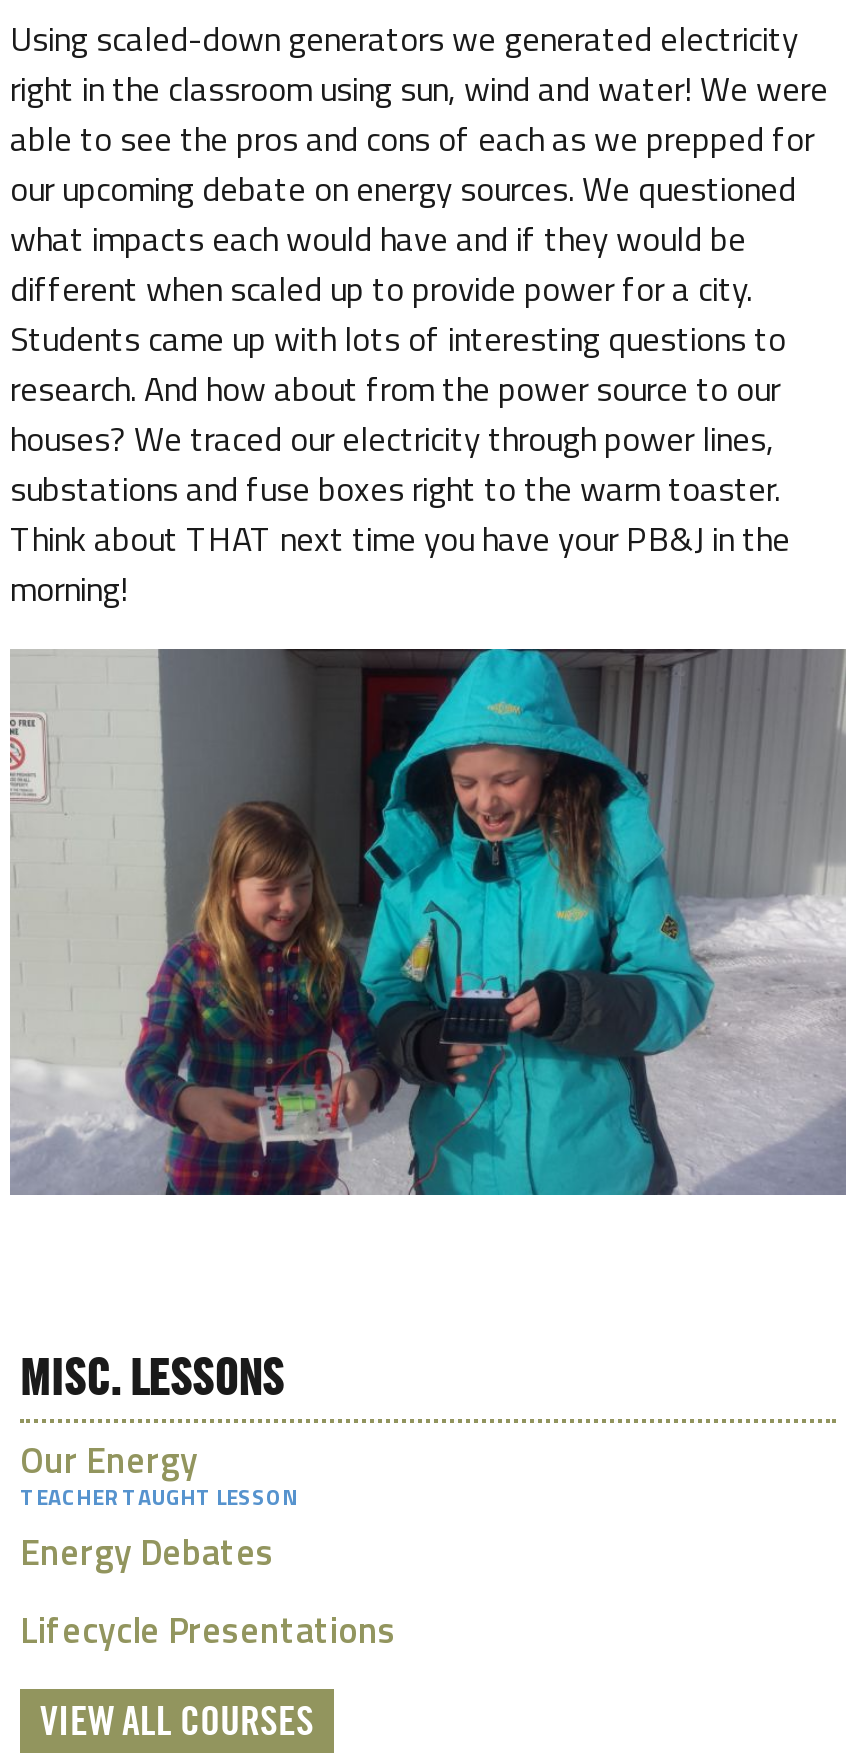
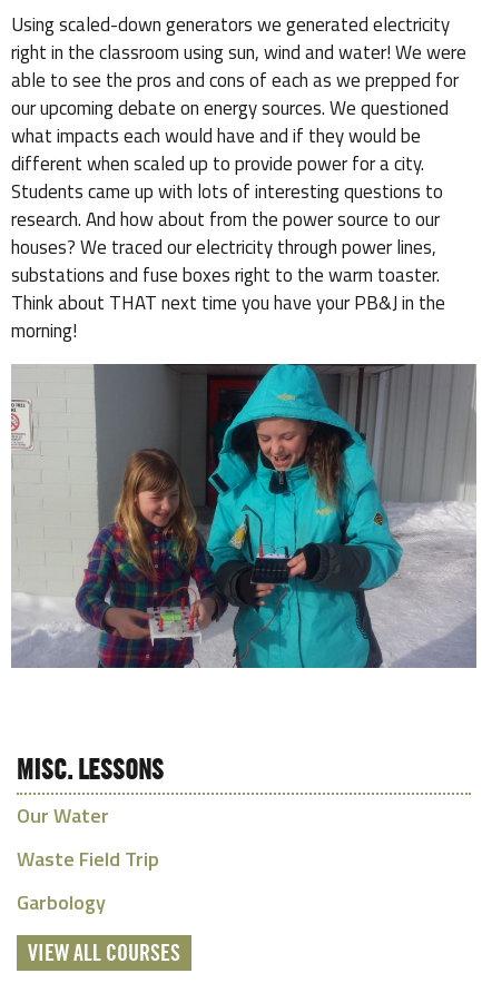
[20,1434,396,1658] Our Energy | TEACHER TAUGHT LESSON | Energy Debates | Lifecycle Presentations -> [17,801,159,918] Our Water | Waste Field Trip | Garbology

